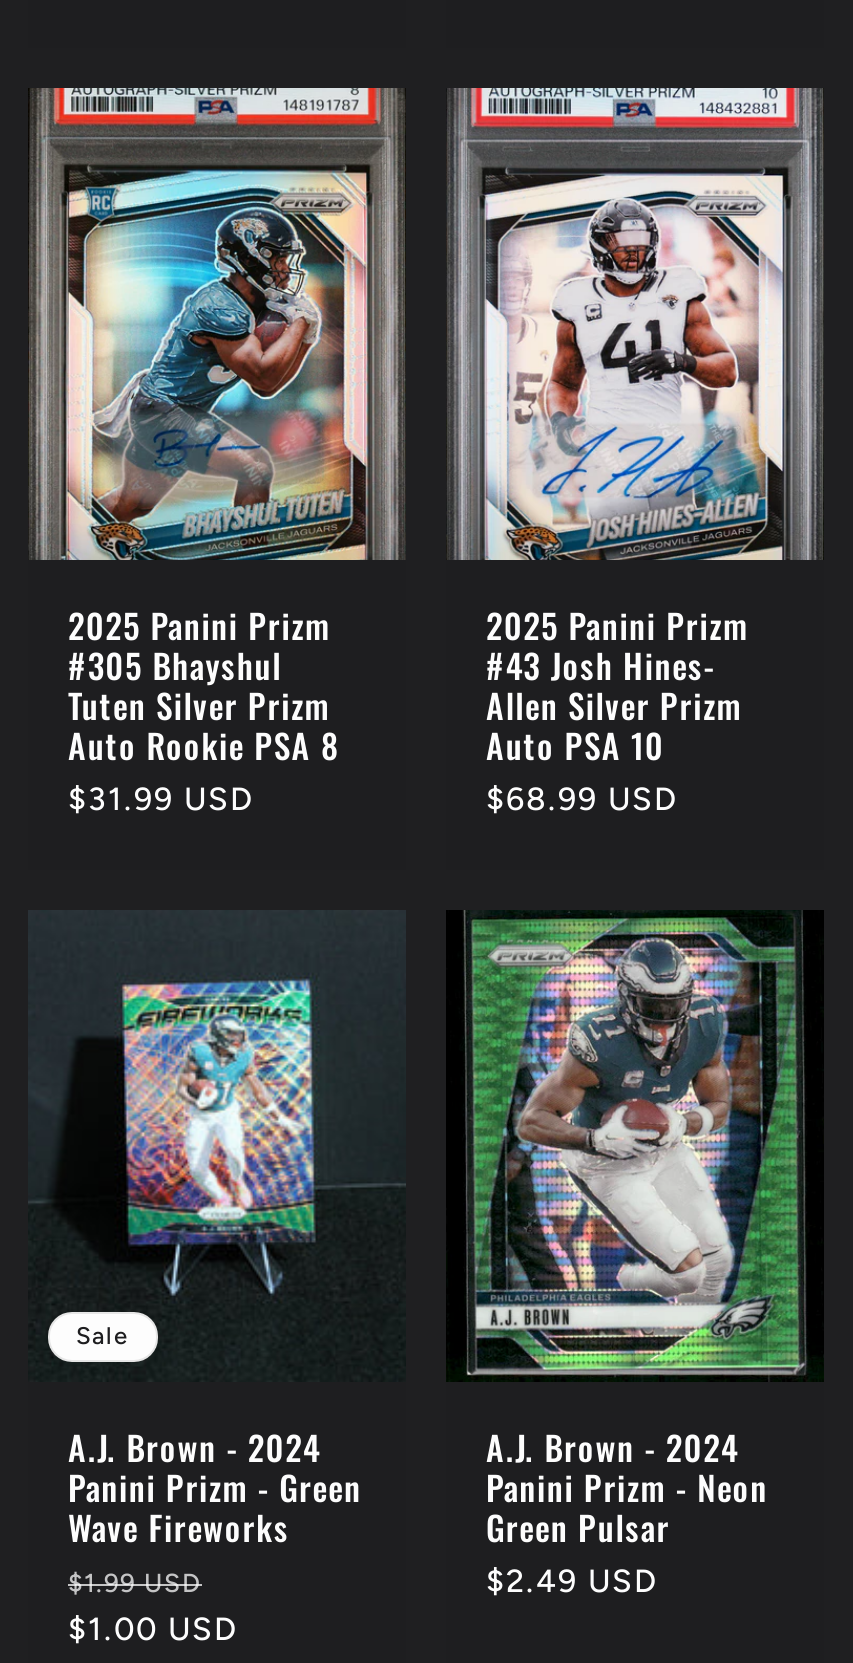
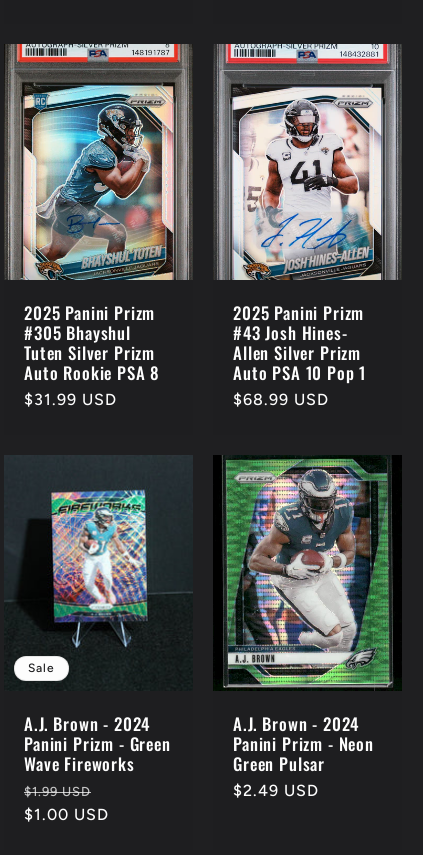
[486,720,664,770] Auto PSA 10 -> [233,360,366,385] Auto PSA 10 Pop 1

